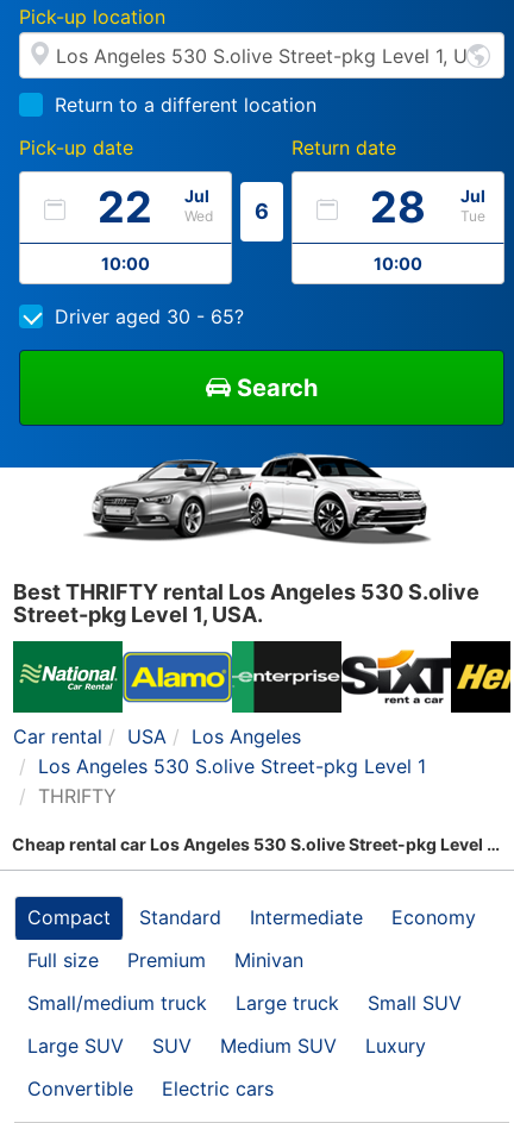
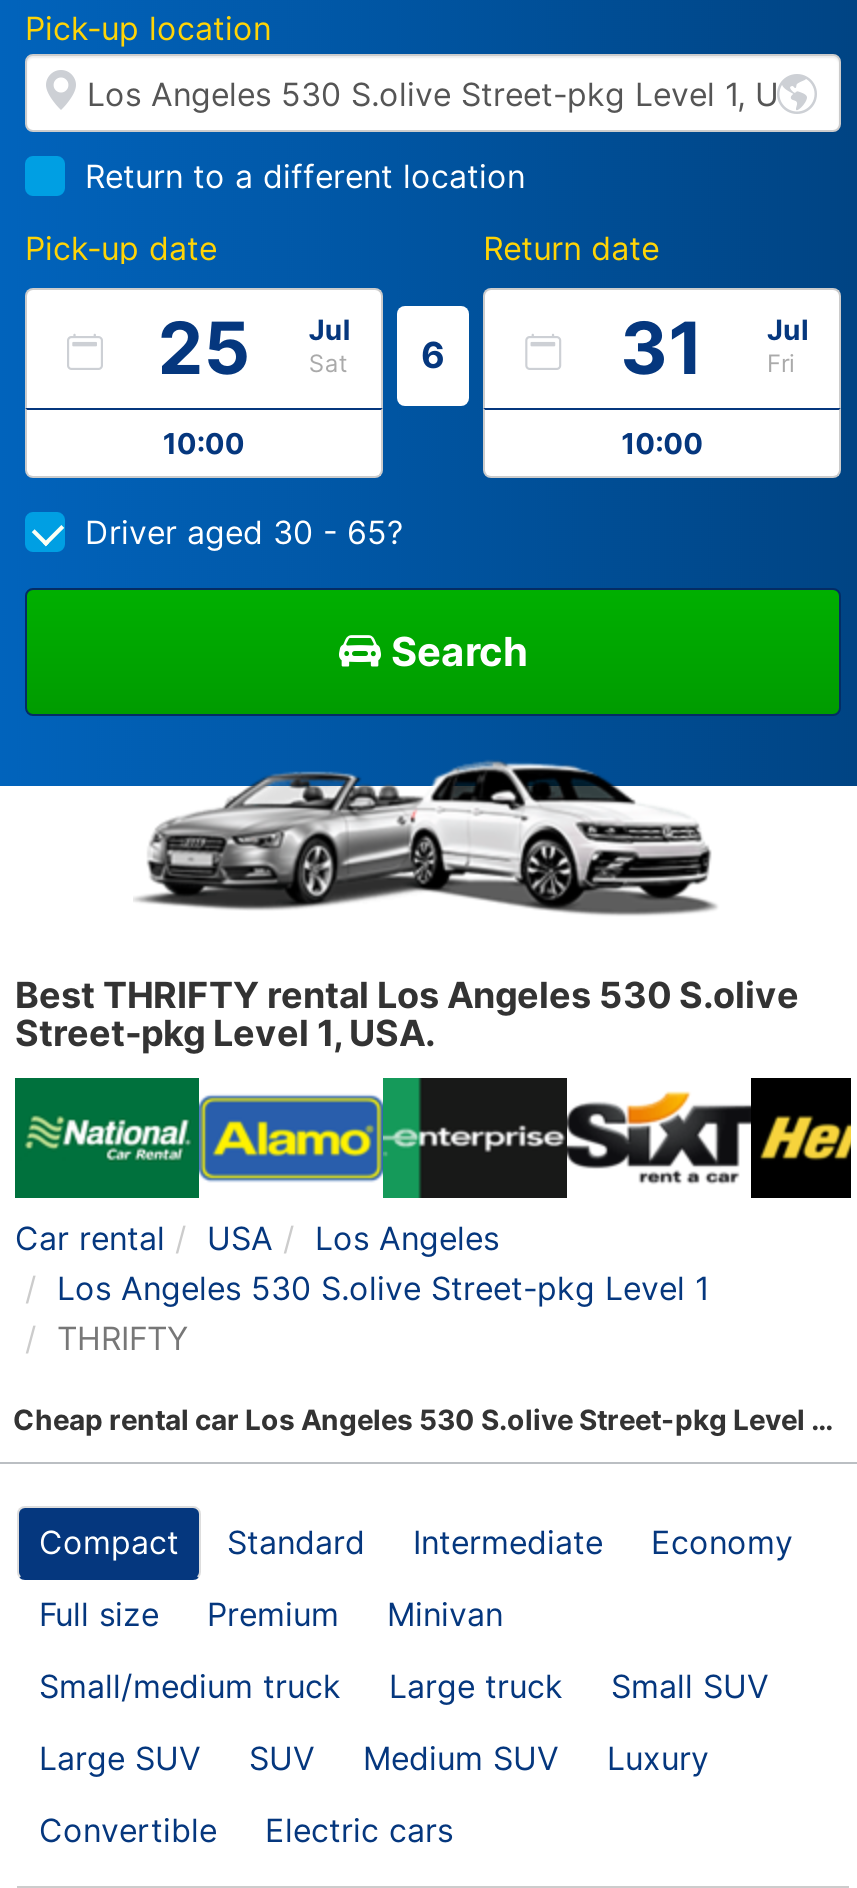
[98,181,153,233] 22 -> [158,304,250,392] 25
[370,181,426,233] 28 -> [620,304,704,392] 31
[184,207,213,225] Wed -> [309,348,347,378] Sat
[460,207,485,225] Tue -> [767,348,795,378] Fri

